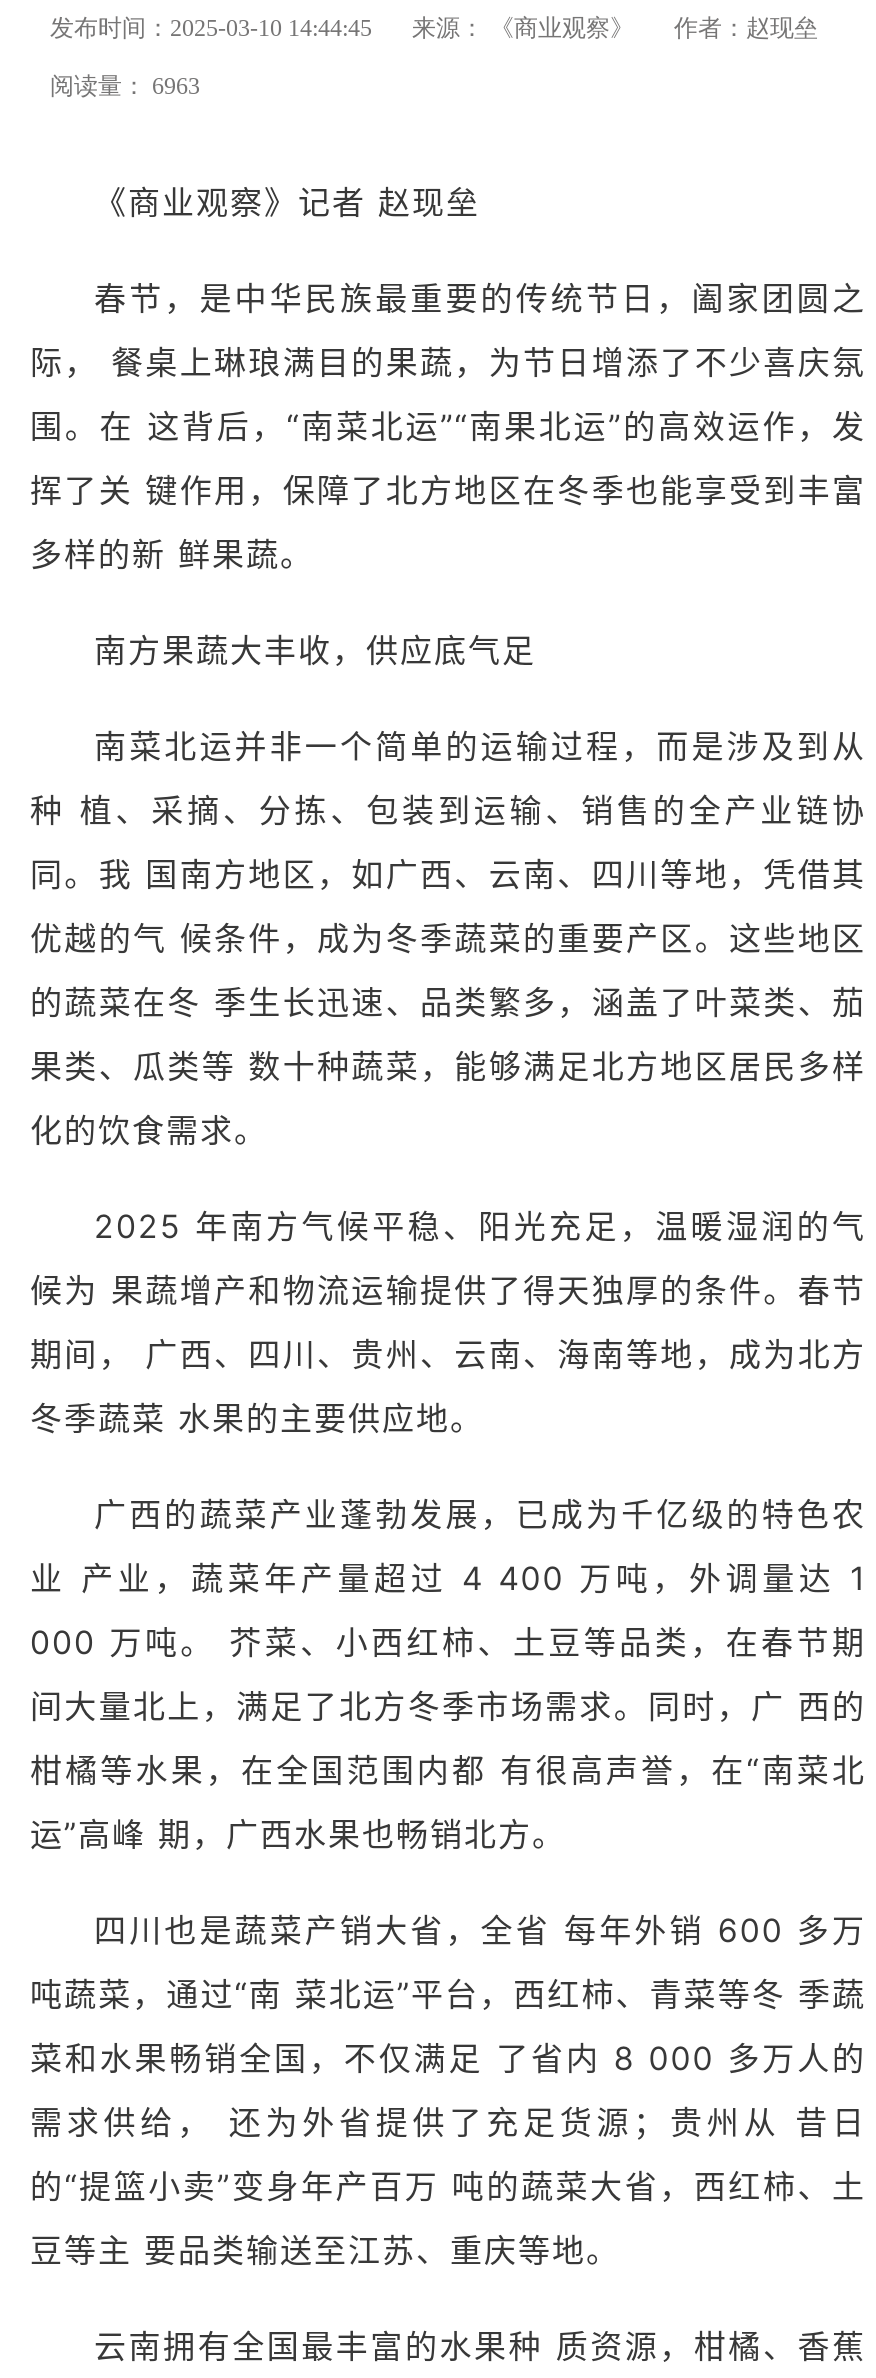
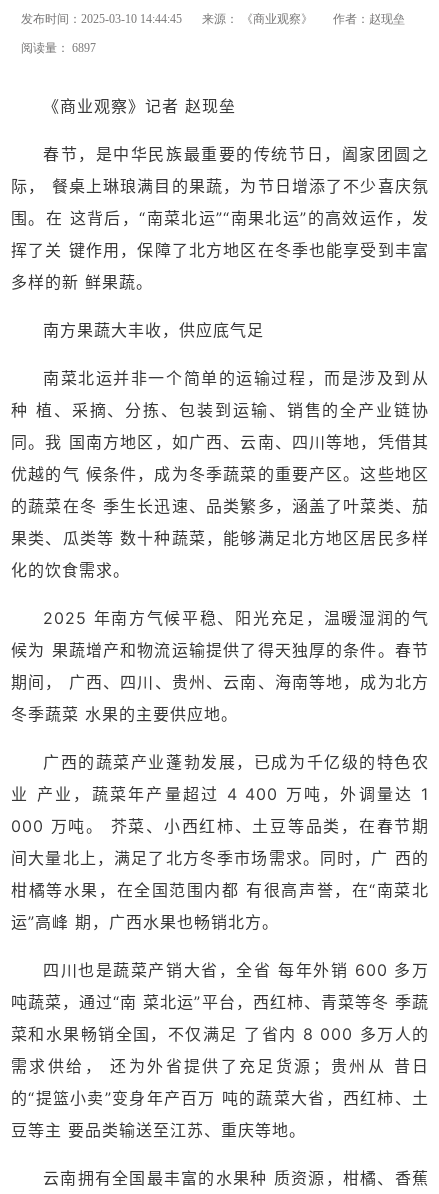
[50,72,200,100] 阅读量： 6963 -> [21,41,96,55] 阅读量： 6897

